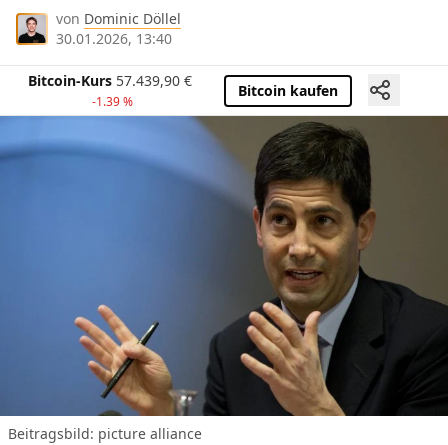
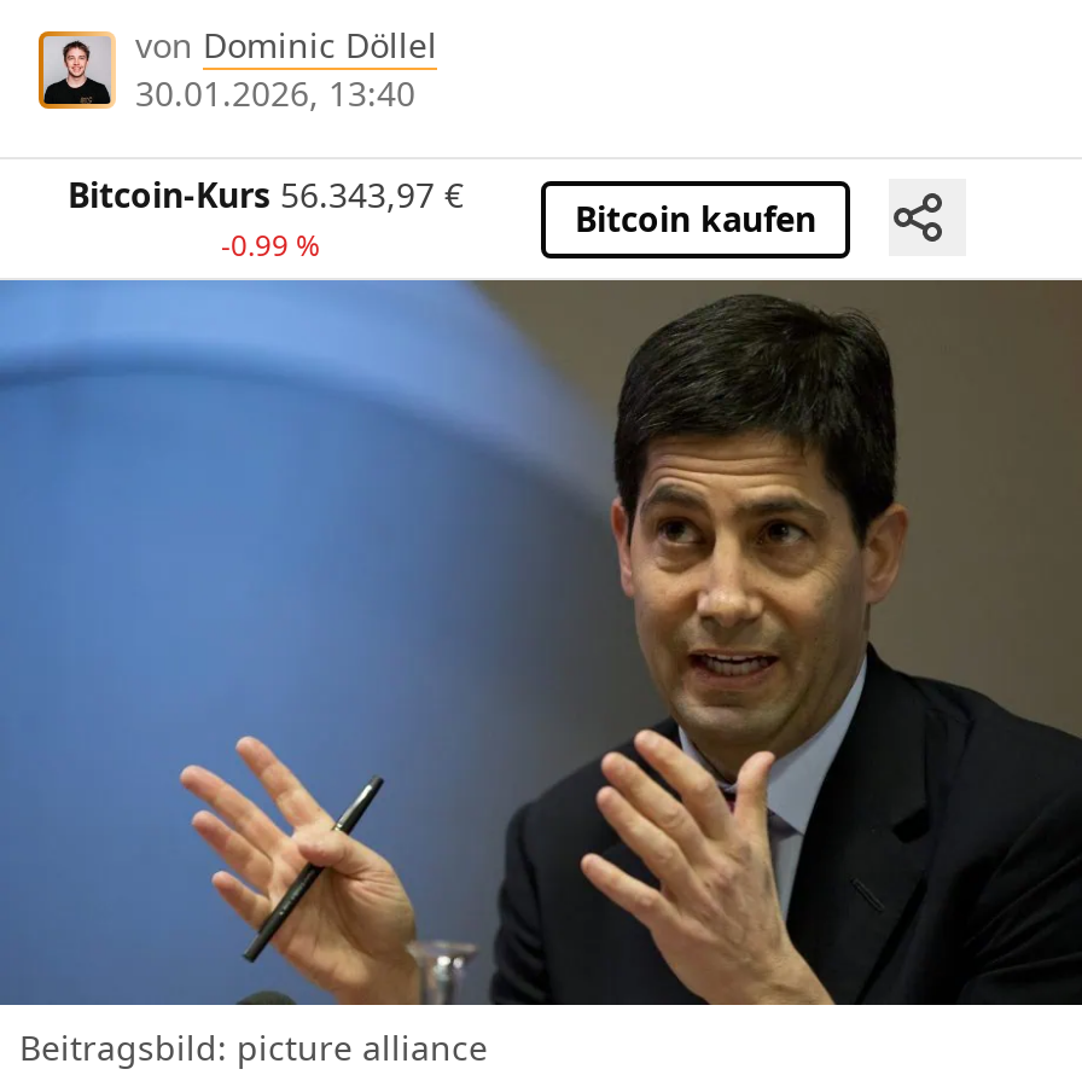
[28,71,192,90] Bitcoin-Kurs 57.439,90 € -> [68,172,464,218] Bitcoin-Kurs 56.343,97 €
[91,93,132,110] -1.39 % -> [221,225,320,266] -0.99 %

